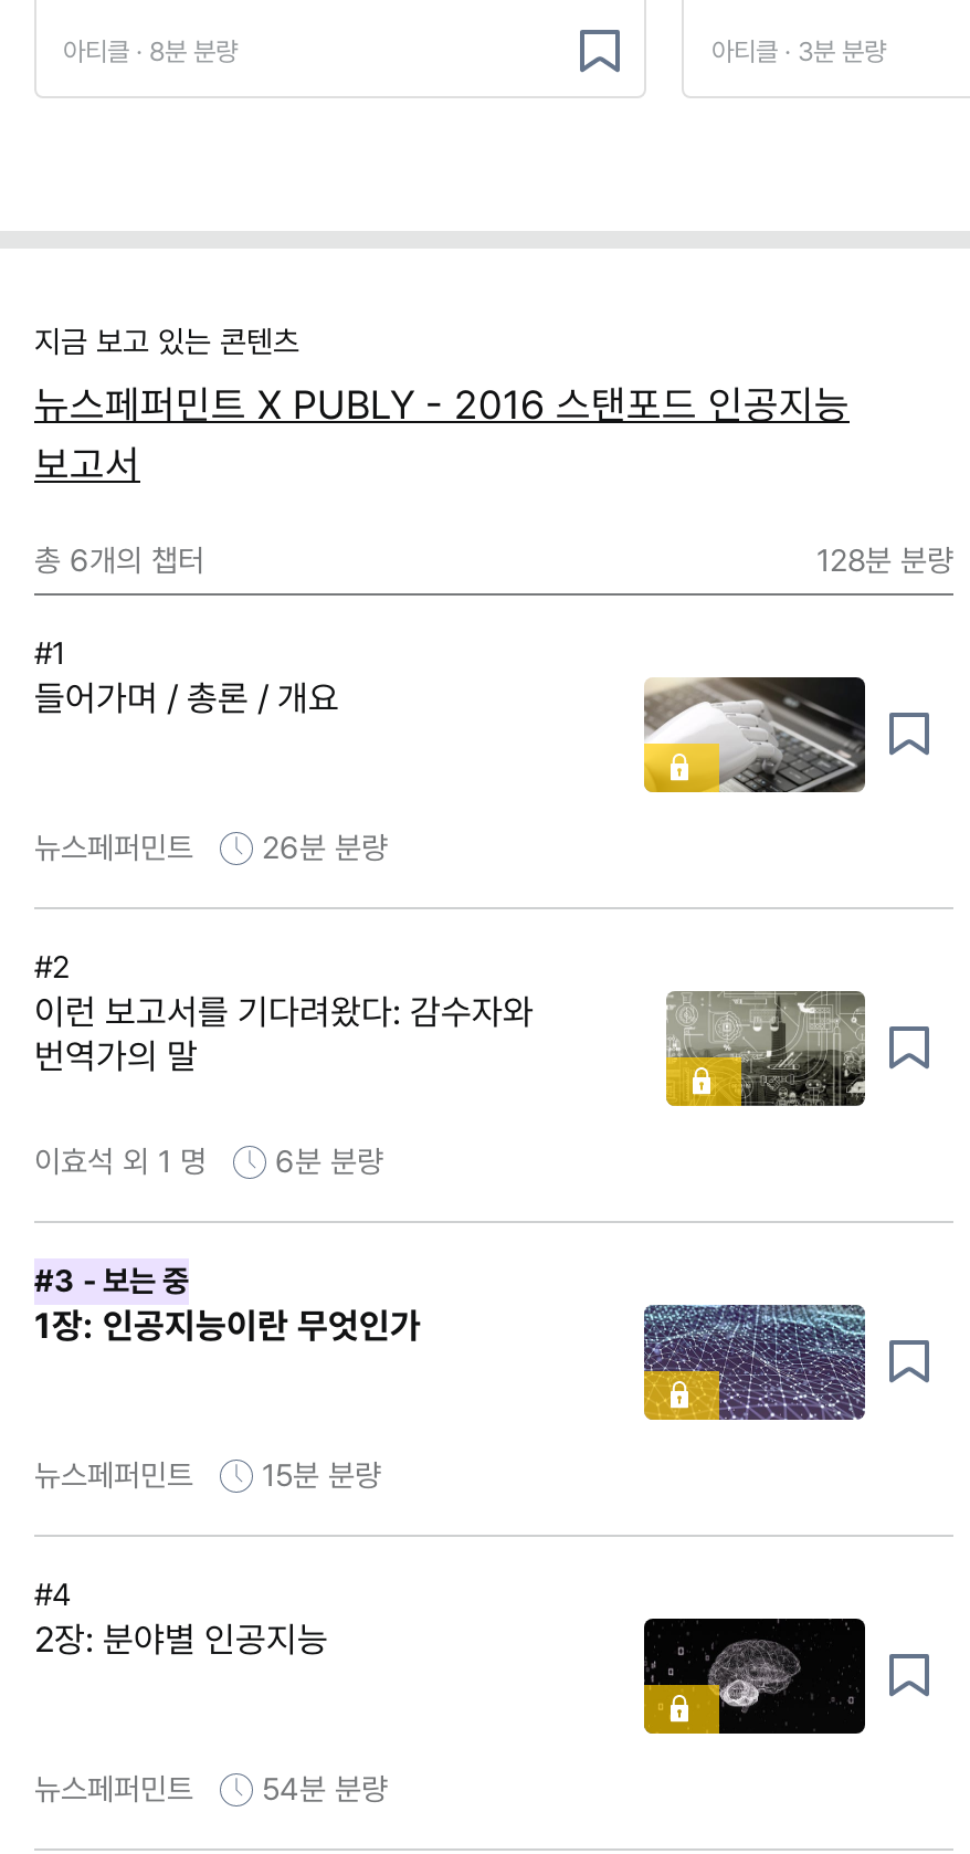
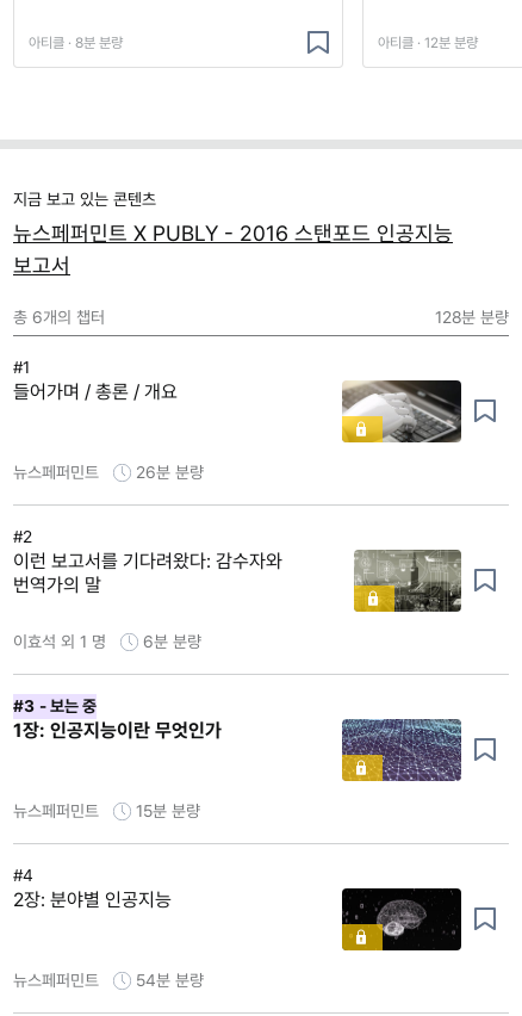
[711,36,886,67] 아티클 · 3분 분량 -> [378,34,479,51] 아티클 · 12분 분량

